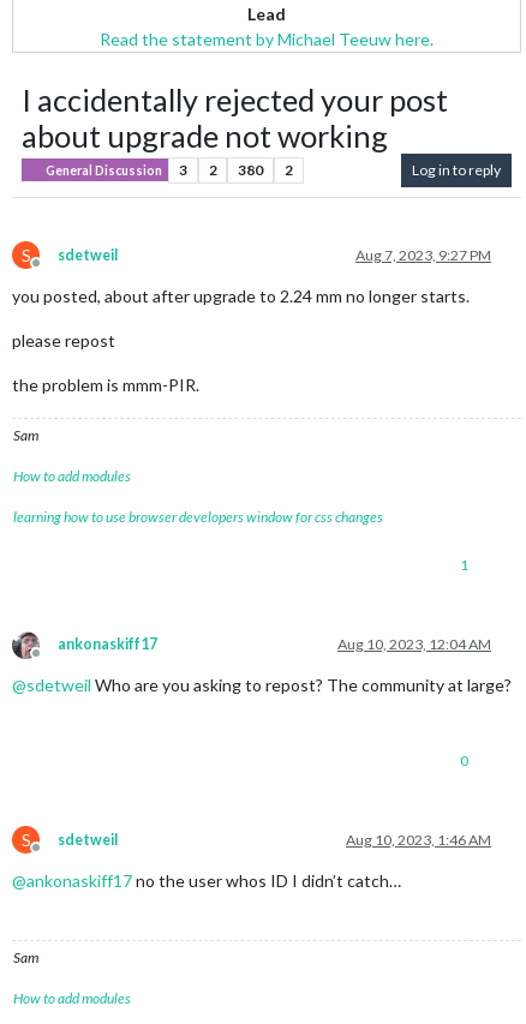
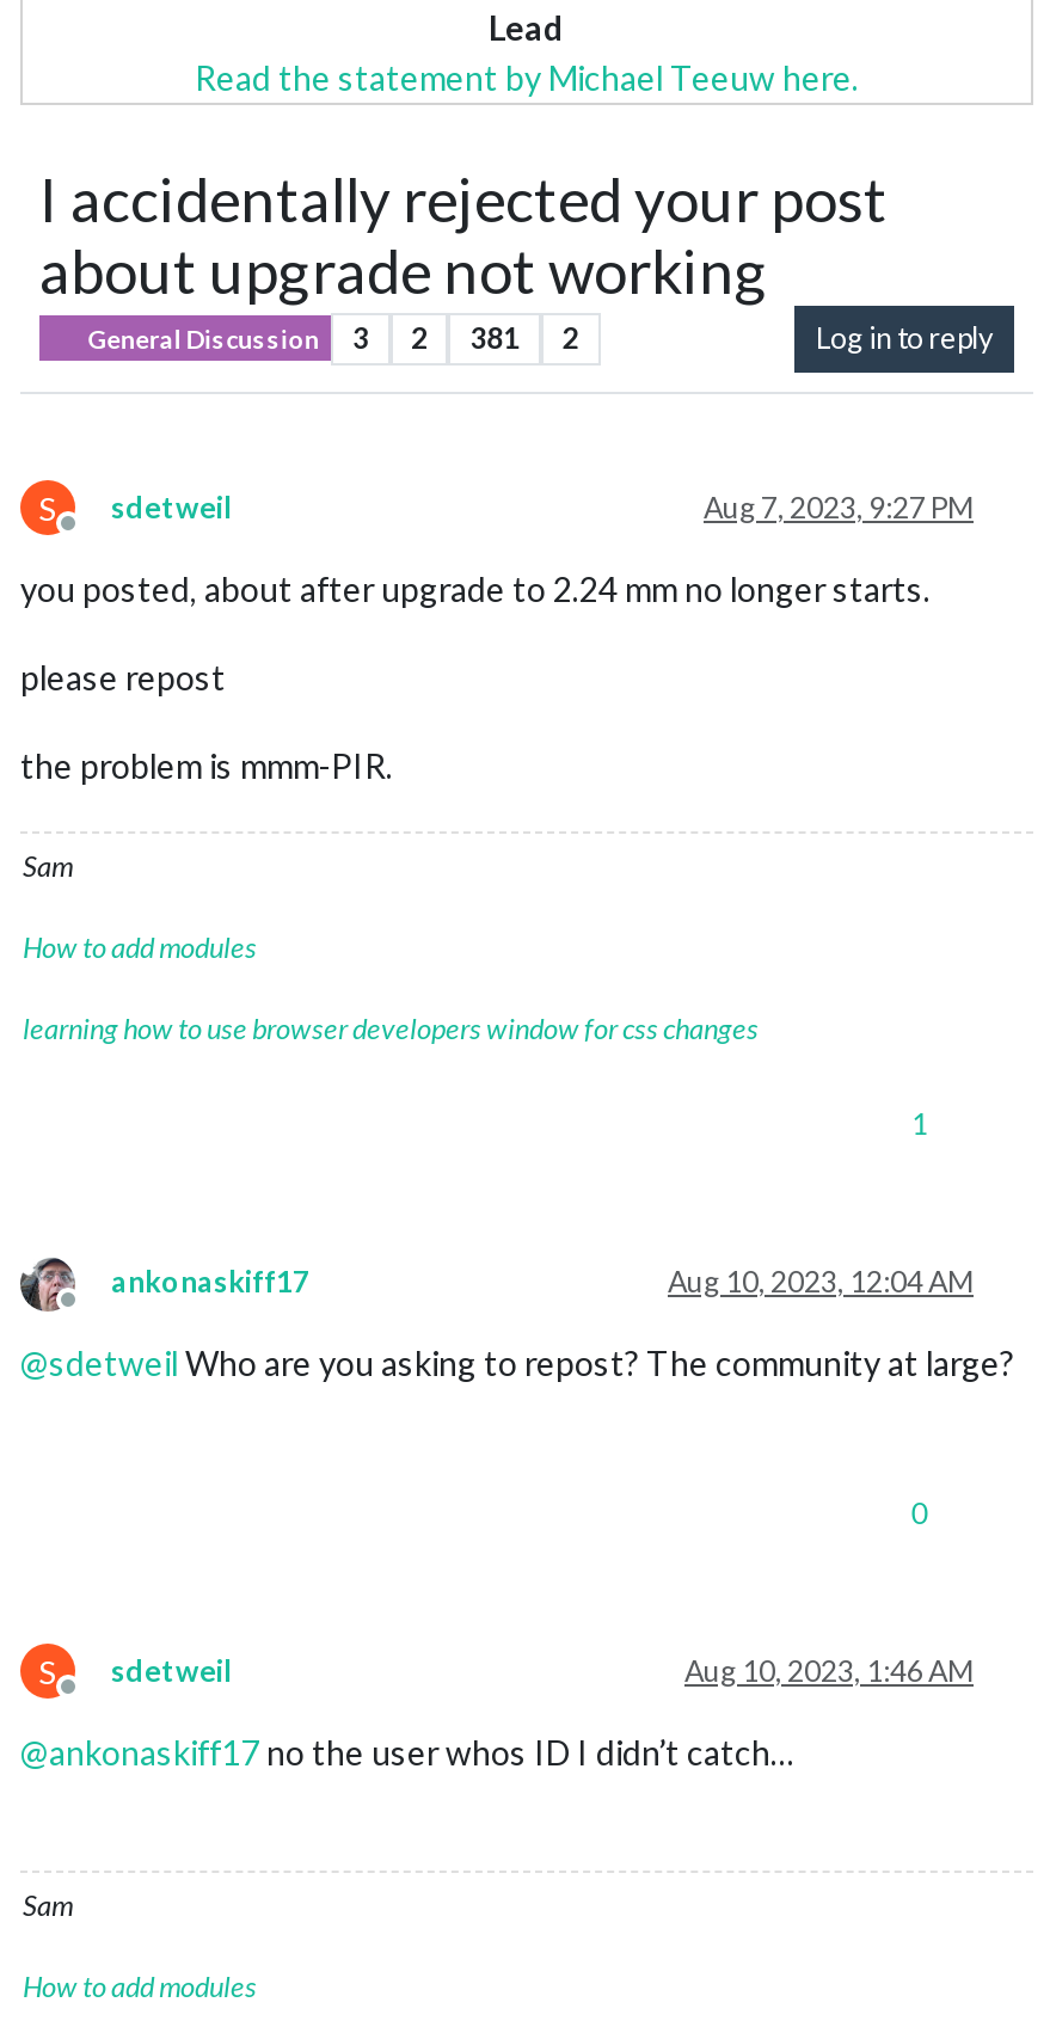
[43,161,293,179] General Discussion 3 2 380 2 -> [83,320,579,355] General Discussion 3 2 381 2

